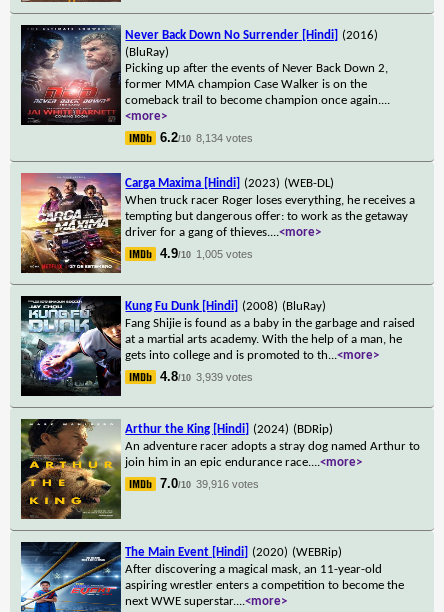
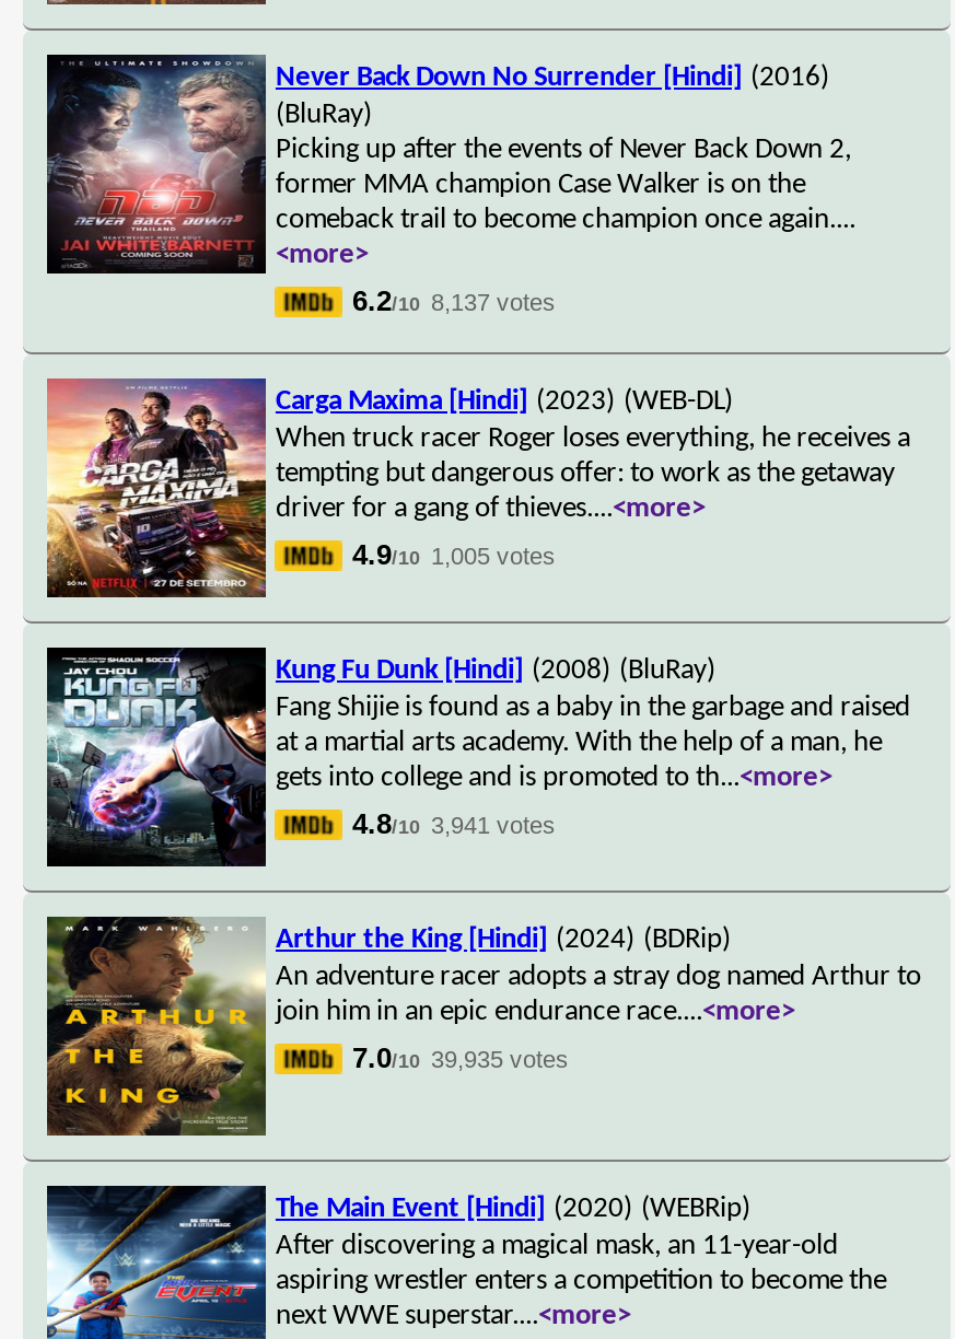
[160,130,253,145] 6.2/10 8,134 votes -> [352,284,556,317] 6.2/10 8,137 votes
[160,369,253,384] 4.8/10 3,939 votes -> [352,807,556,840] 4.8/10 3,941 votes
[160,476,259,491] 7.0/10 39,916 votes -> [352,1041,569,1074] 7.0/10 39,935 votes

